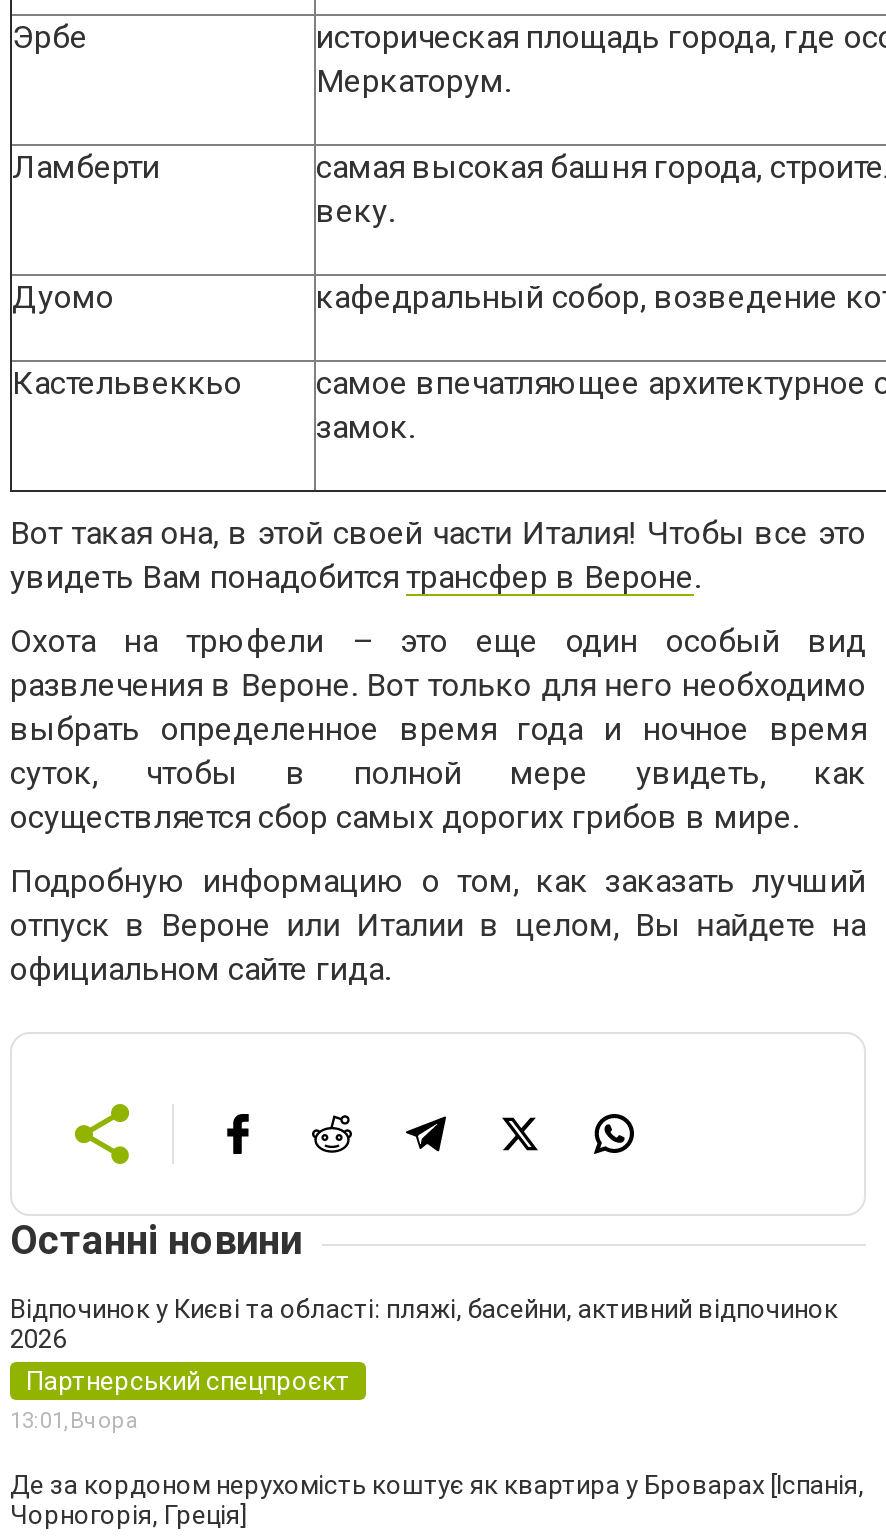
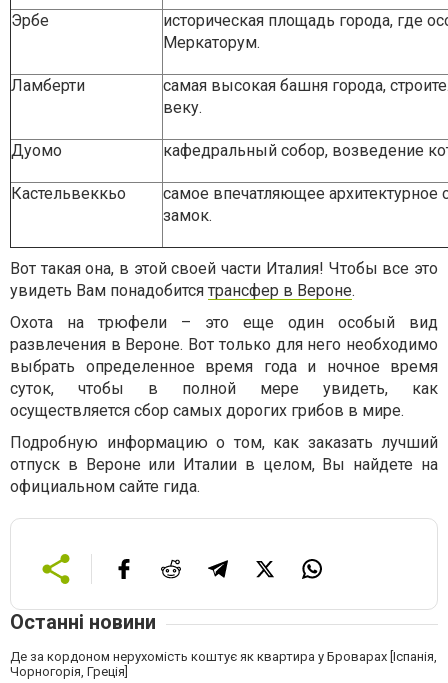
[10,1295,838,1435] Відпочинок у Києві та області: пляжі, басейни, активний відпочинок | 2026 | Партнерський спецпроєкт | 13:01, Вчора -> none

